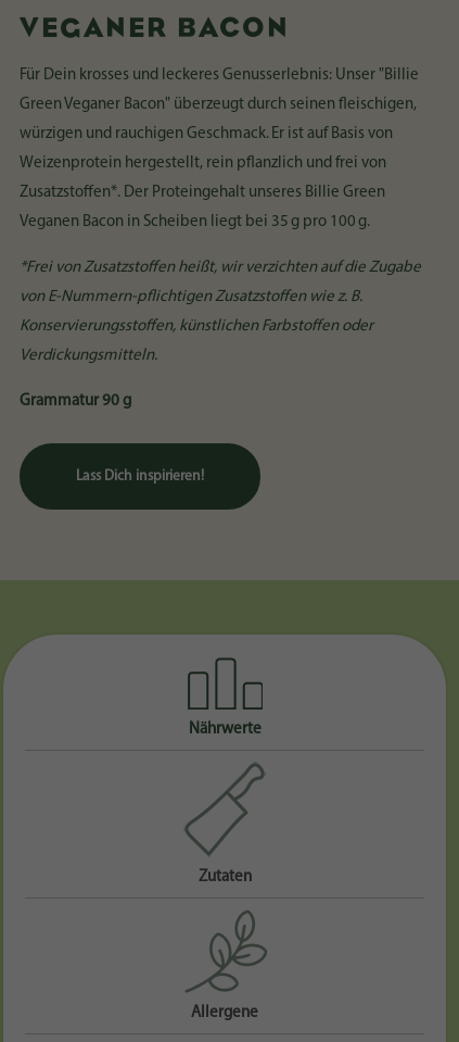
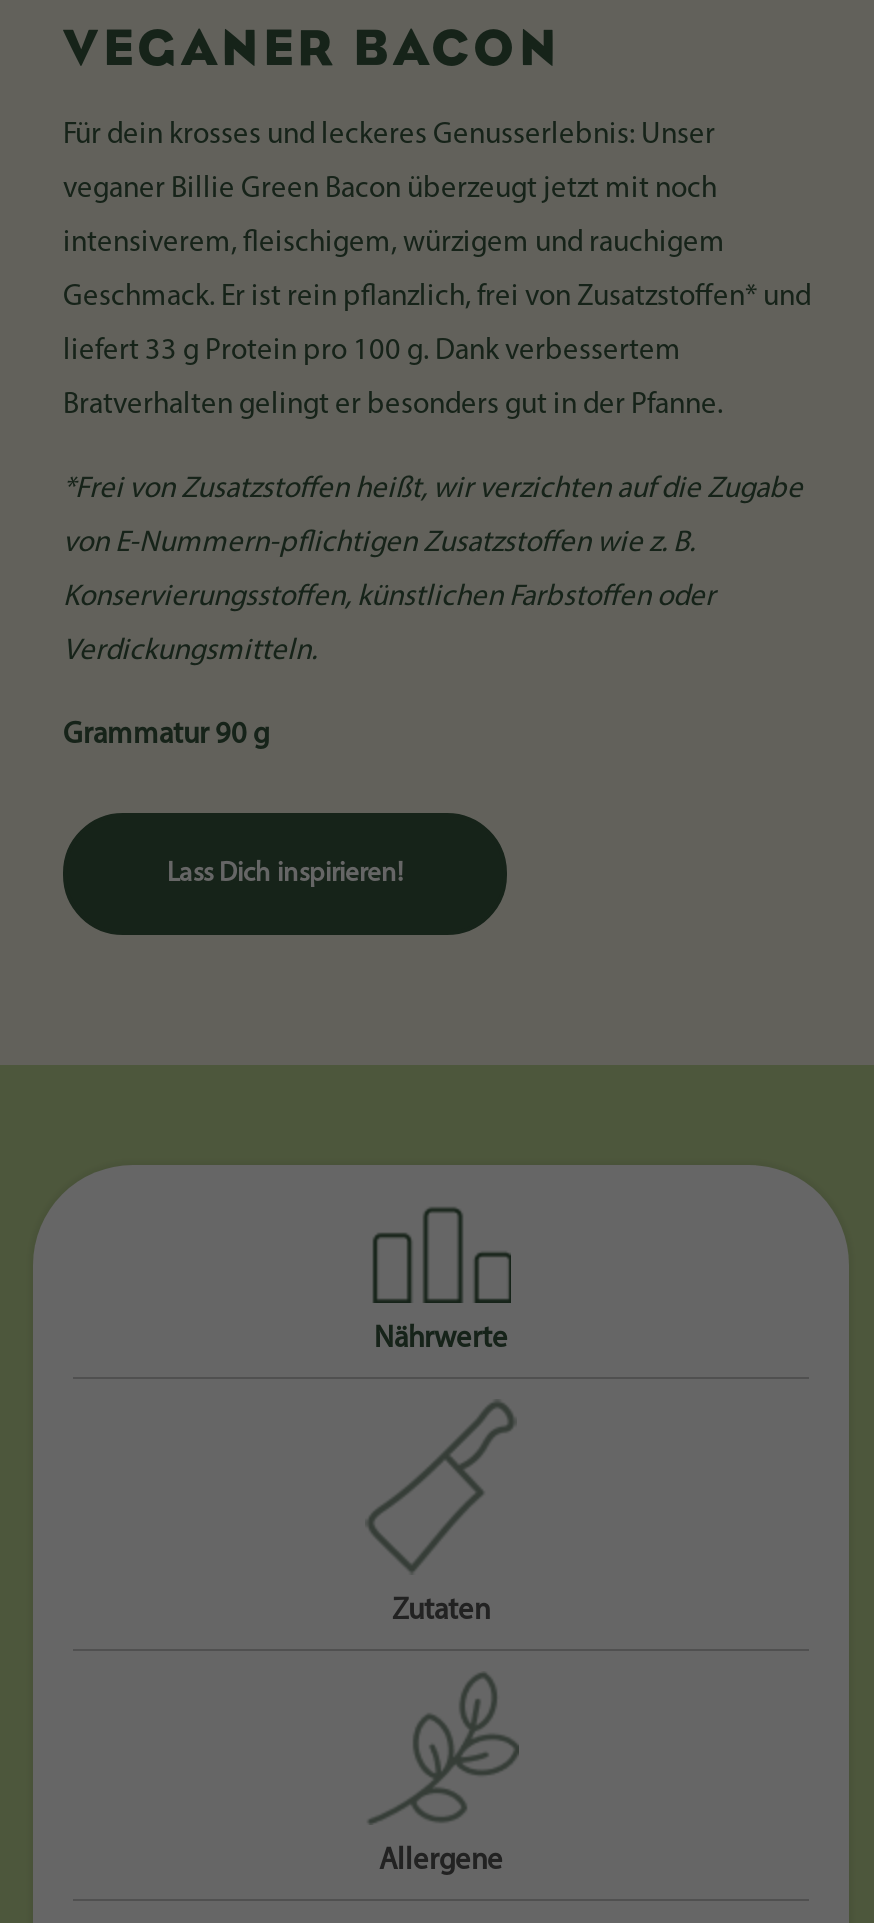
[20,68,419,84] Für Dein krosses und leckeres Genusserlebnis: Unser "Billie -> [63,122,715,152] Für dein krosses und leckeres Genusserlebnis: Unser
[20,97,417,113] Green Veganer Bacon" überzeugt durch seinen fleischigen, -> [63,176,717,206] veganer Billie Green Bacon überzeugt jetzt mit noch
[20,126,393,143] würzigen und rauchigen Geschmack. Er ist auf Basis von -> [63,230,725,260] intensiverem, fleischigem, würzigem und rauchigem
[20,156,386,172] Weizenprotein hergestellt, rein pflanzlich und frei von -> [63,284,811,314] Geschmack. Er ist rein pflanzlich, frei von Zusatzstoffen* und
[20,185,385,201] Zusatzstoffen*. Der Proteingehalt unseres Billie Green -> [63,338,681,368] liefert 33 g Protein pro 100 g. Dank verbessertem
[20,214,370,231] Veganen Bacon in Scheiben liegt bei 35 g pro 100 g. -> [63,392,723,422] Bratverhalten gelingt er besonders gut in der Pfanne.

